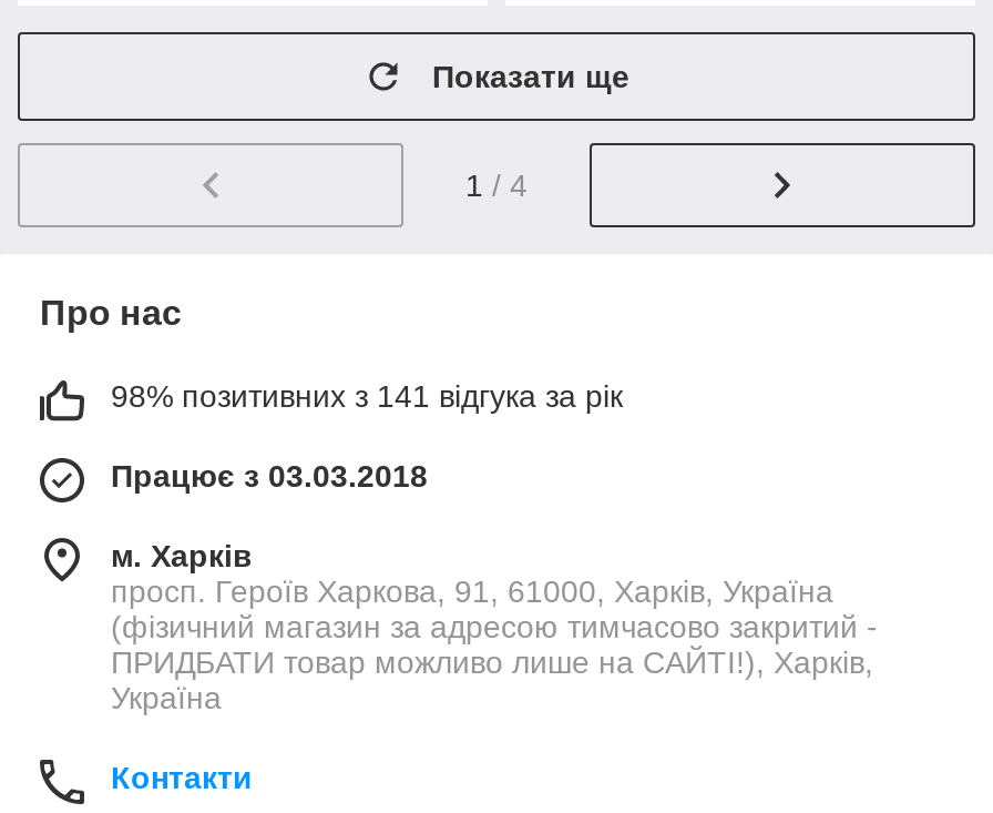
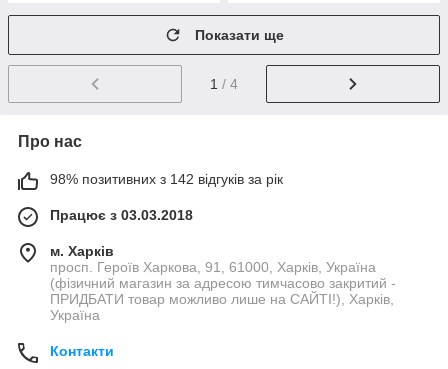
[111,379,623,414] 98% позитивних з 141 відгука за рік -> [50,171,283,187] 98% позитивних з 142 відгуків за рік

